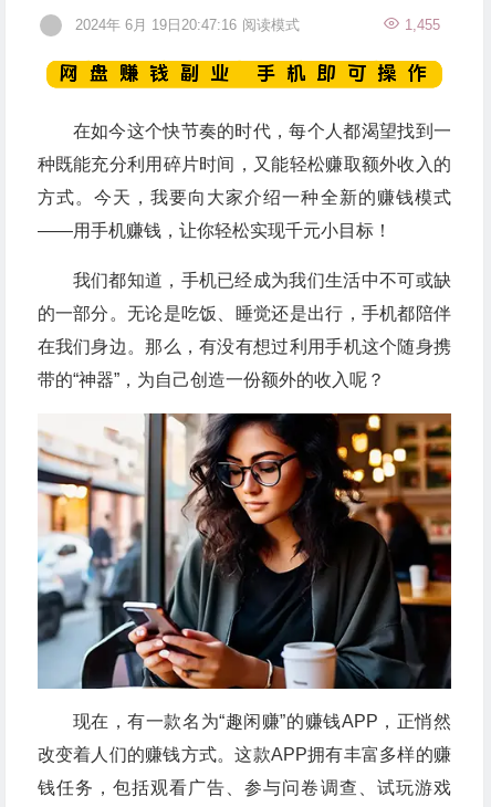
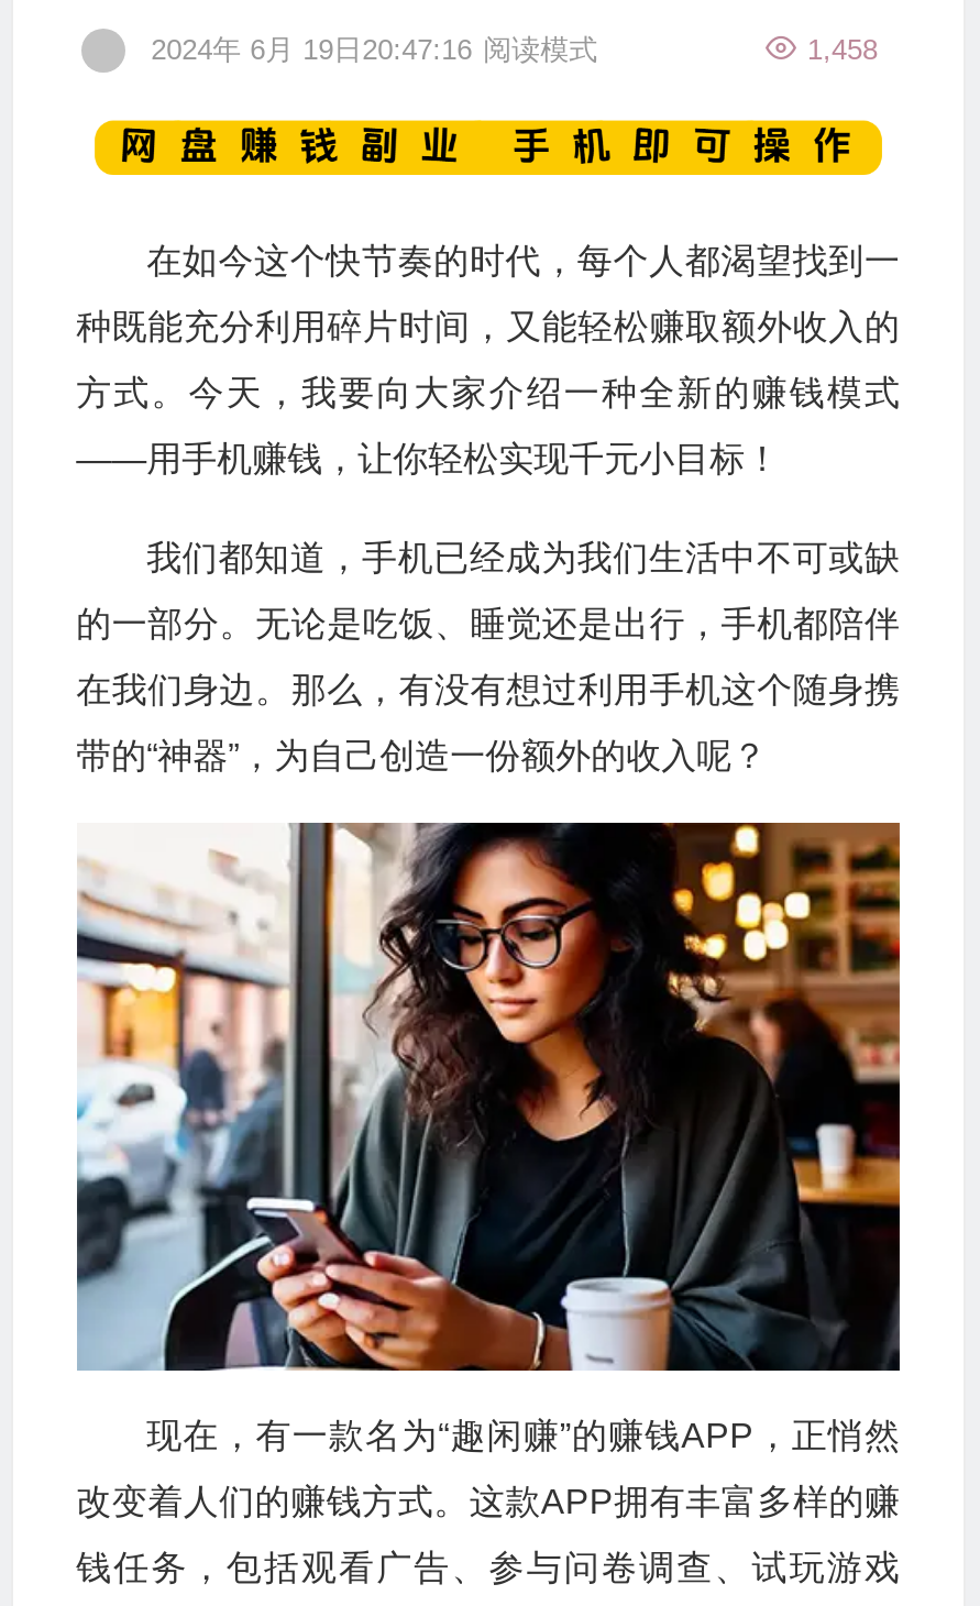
[405,17,440,33] 1,455 -> [807,33,878,66] 1,458

